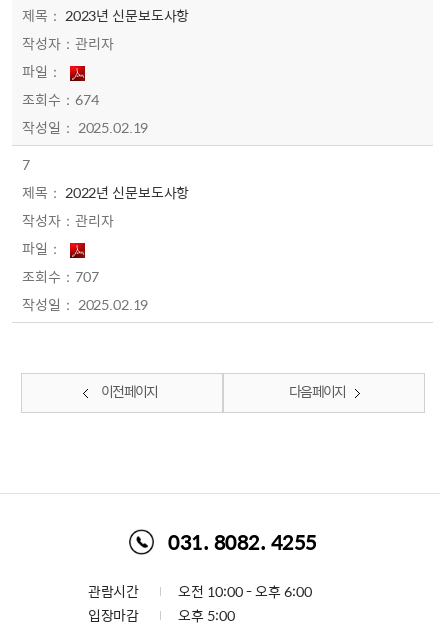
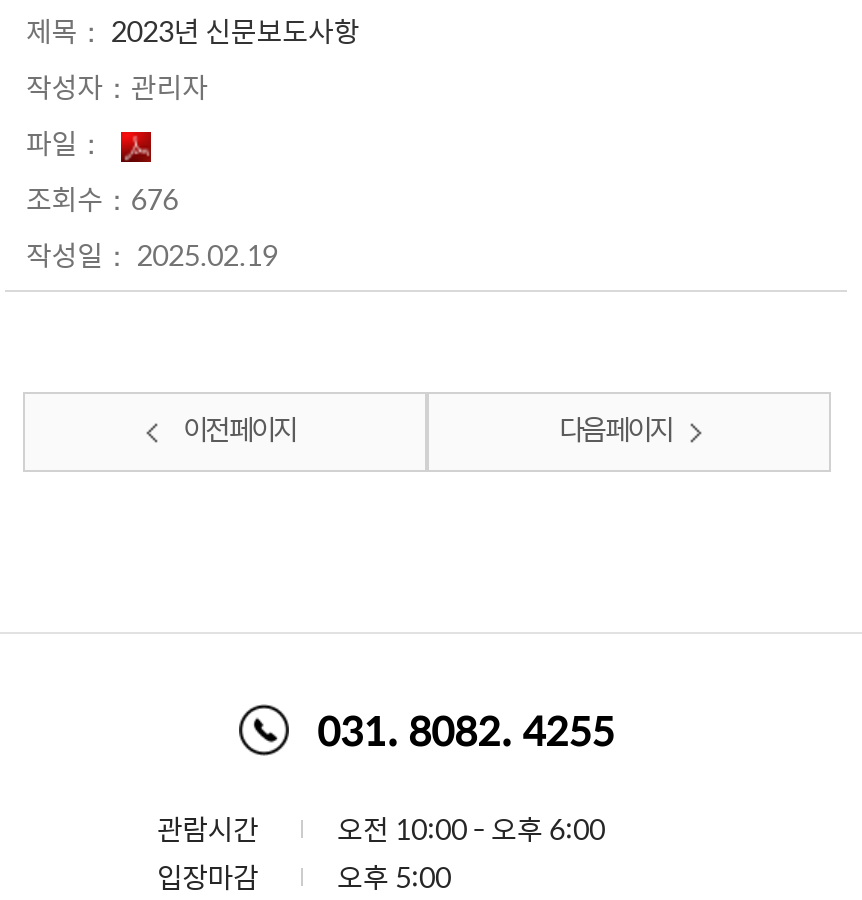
[22,89,189,286] 674 | 2025.02.19 | 7 | 2022년 신문보도사항 | 관리자 | 707 -> [131,178,178,218] 676

